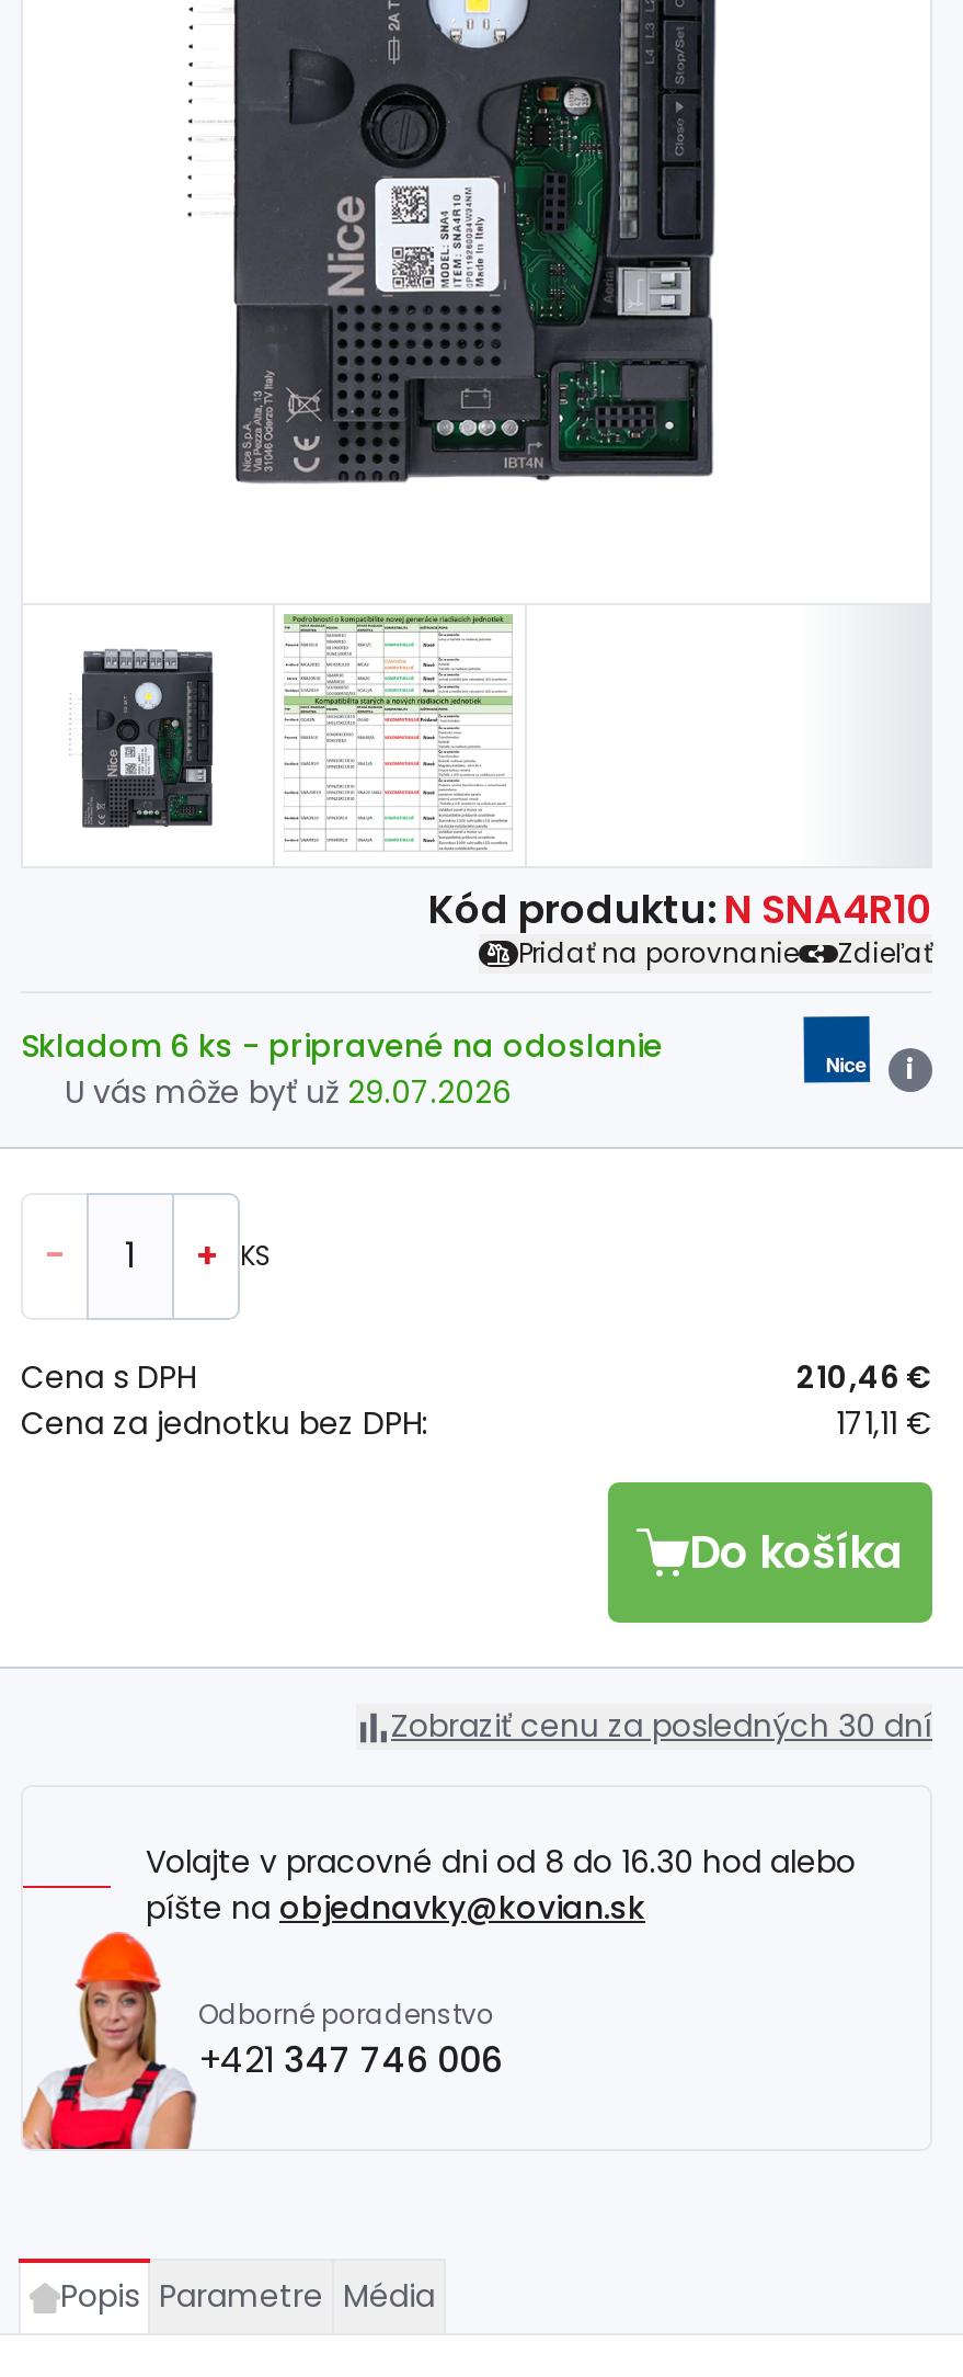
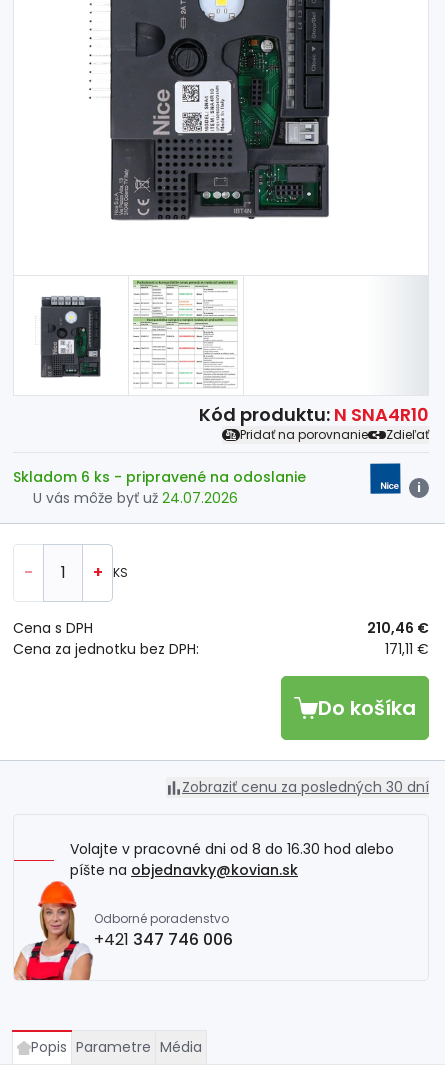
[65,1071,512,1115] U vás môže byť už 29.07.2026 -> [33,488,238,508] U vás môže byť už 24.07.2026

